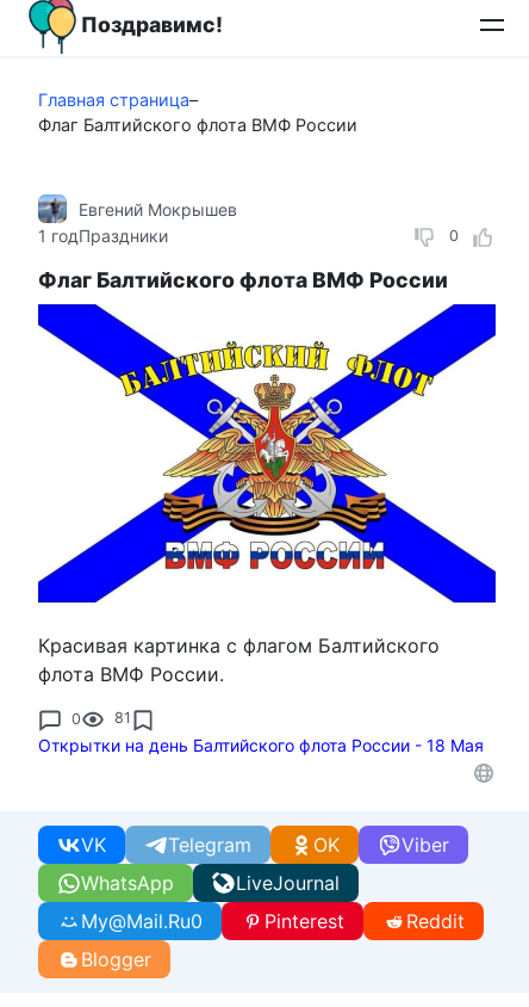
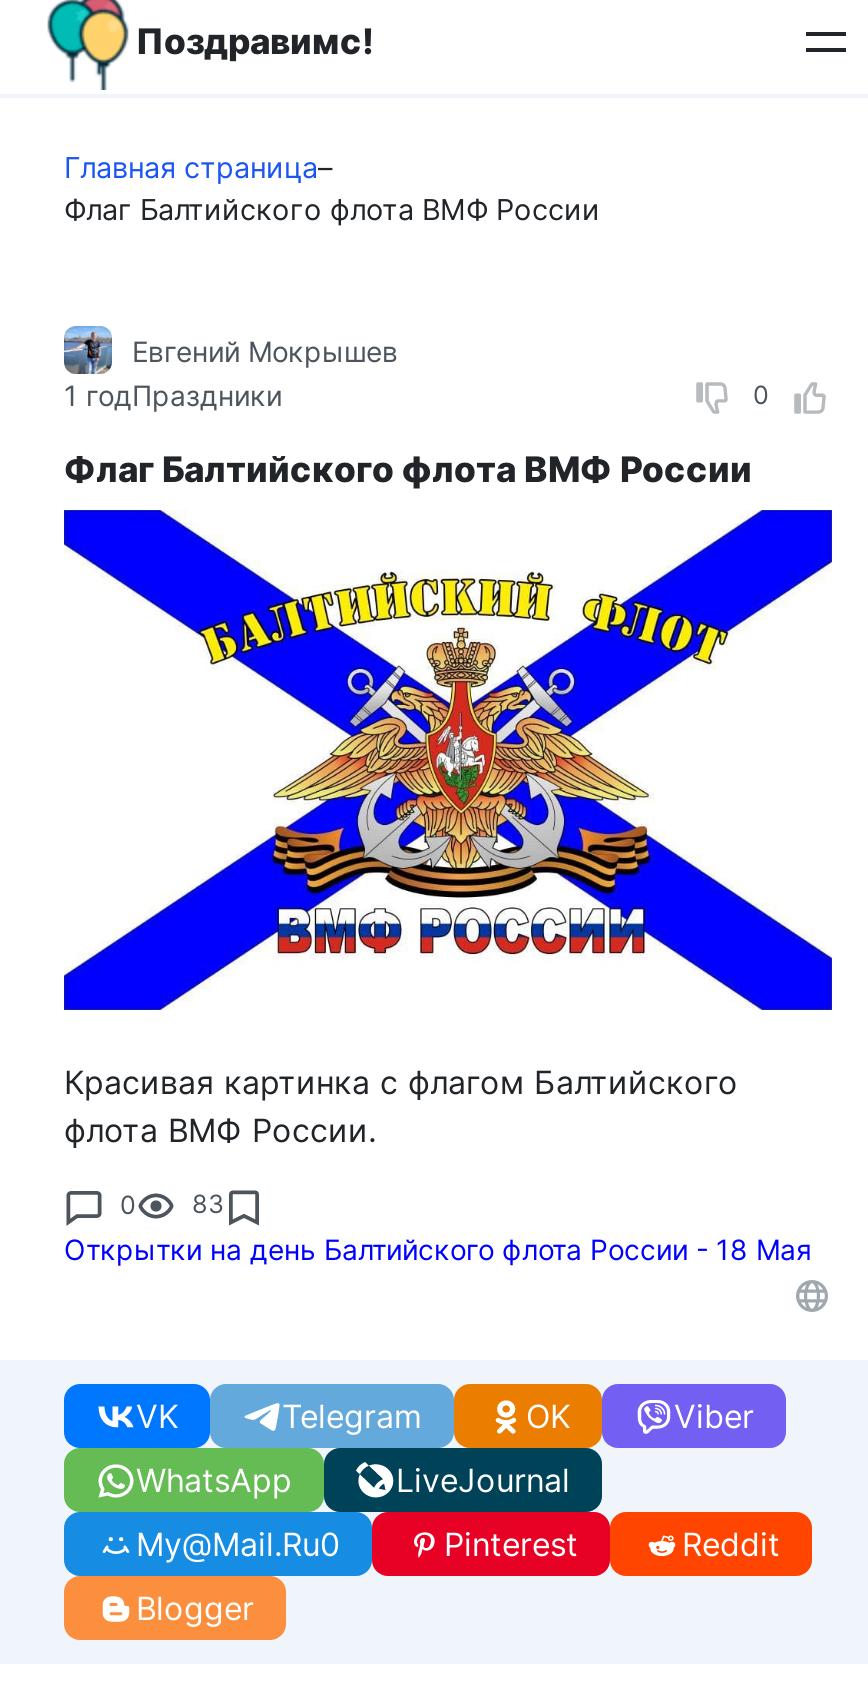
[67,710,131,727] 0 81 -> [112,1189,224,1219] 0 83

